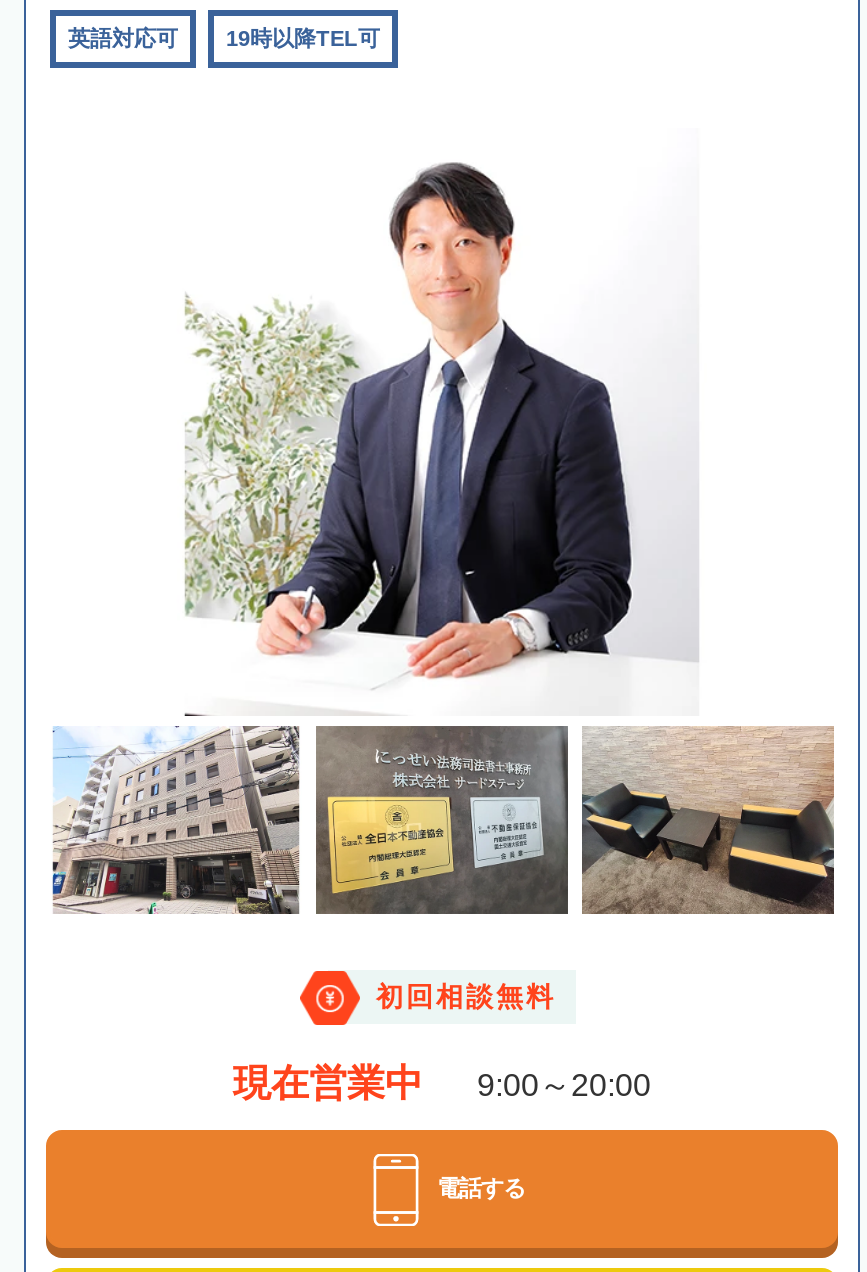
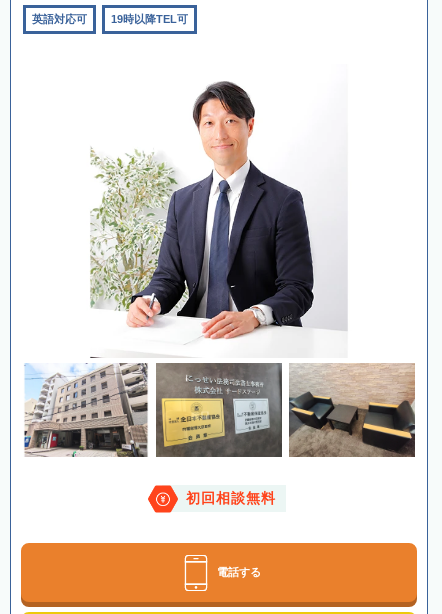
[233,1062,651,1104] 現在営業中 | 9:00～20:00 -> none

